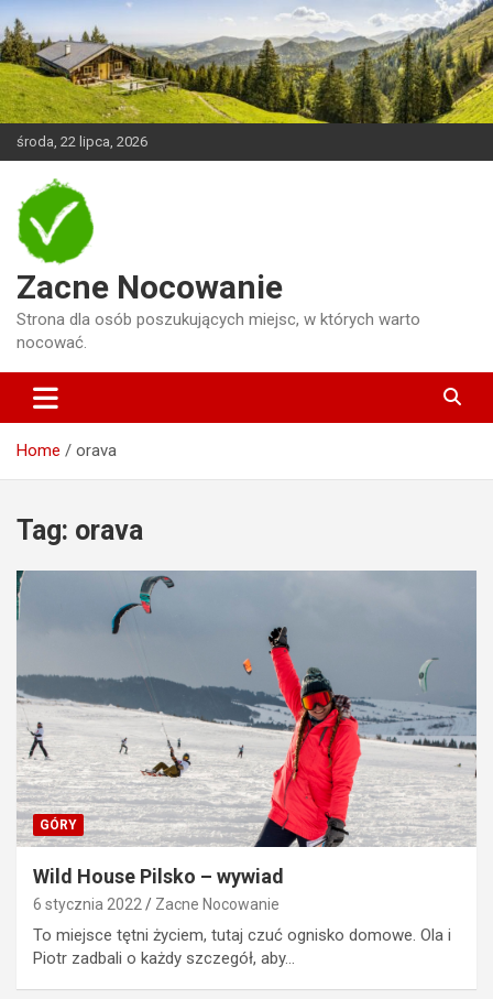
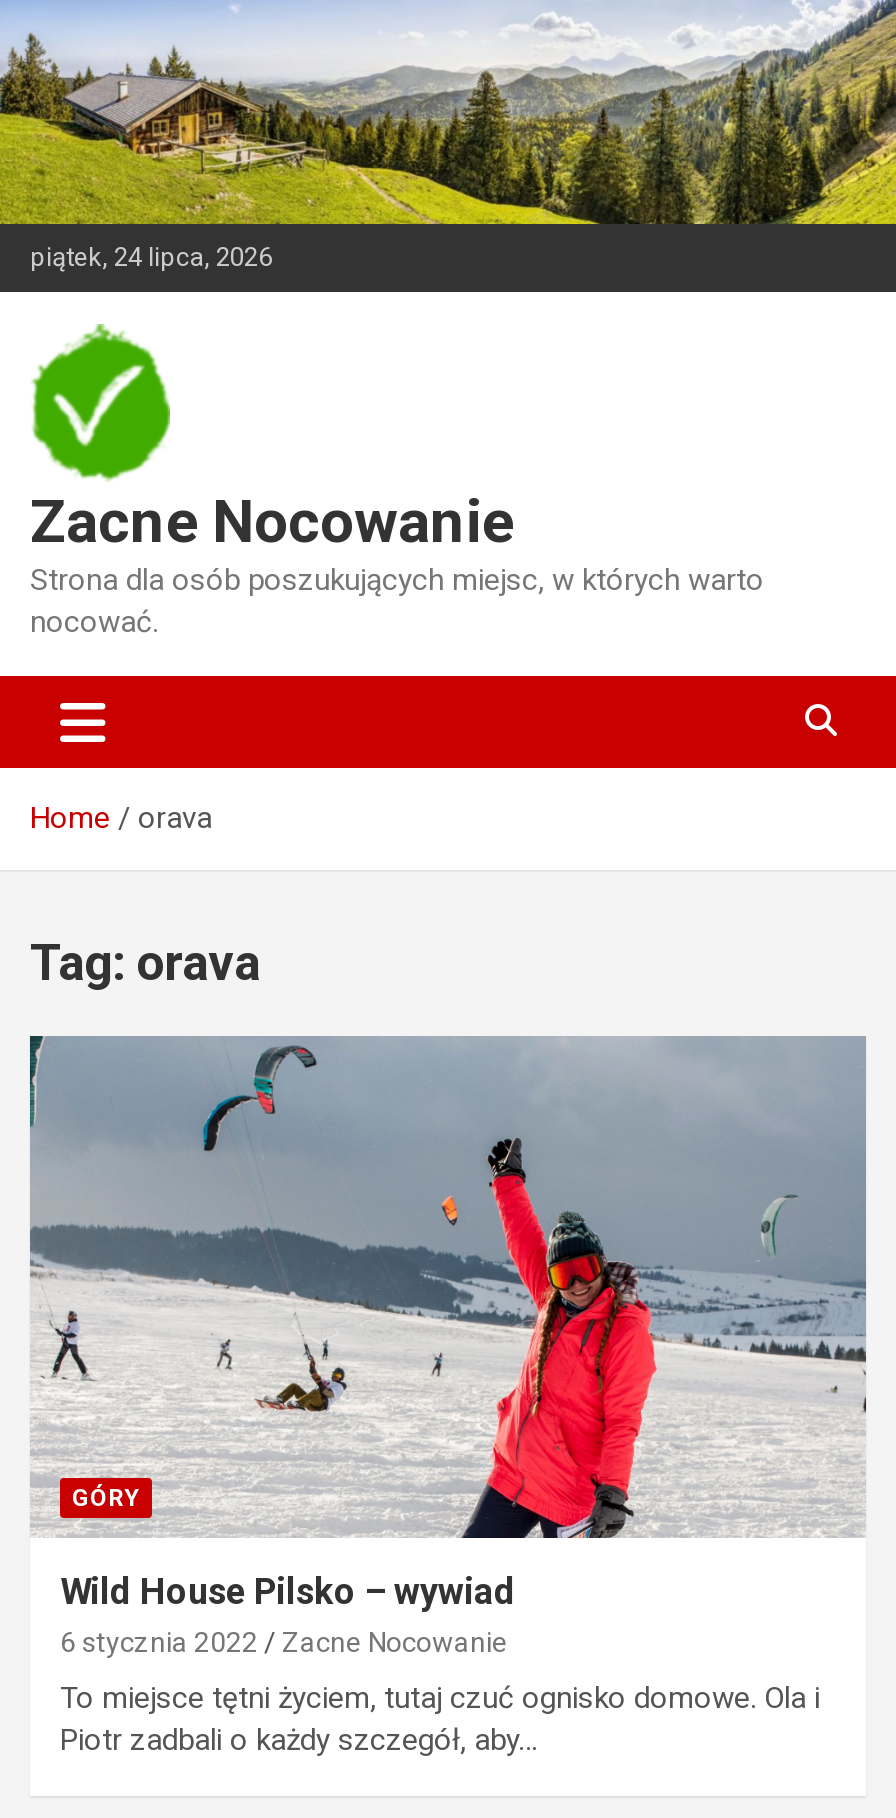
[17,133,147,150] środa, 22 lipca, 2026 -> [30,242,272,272] piątek, 24 lipca, 2026

